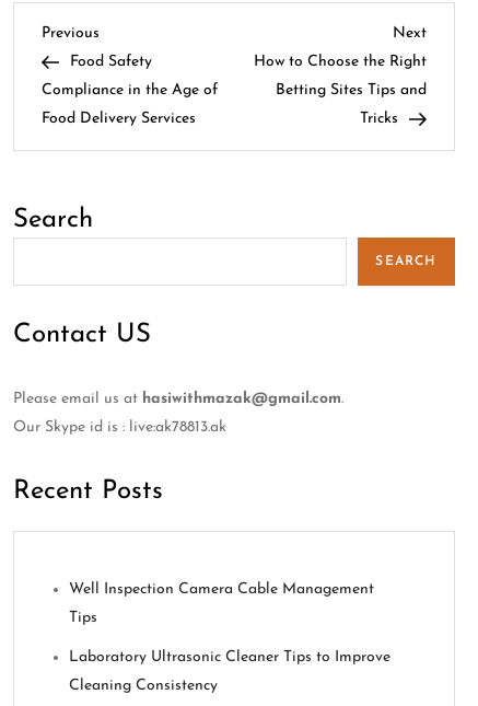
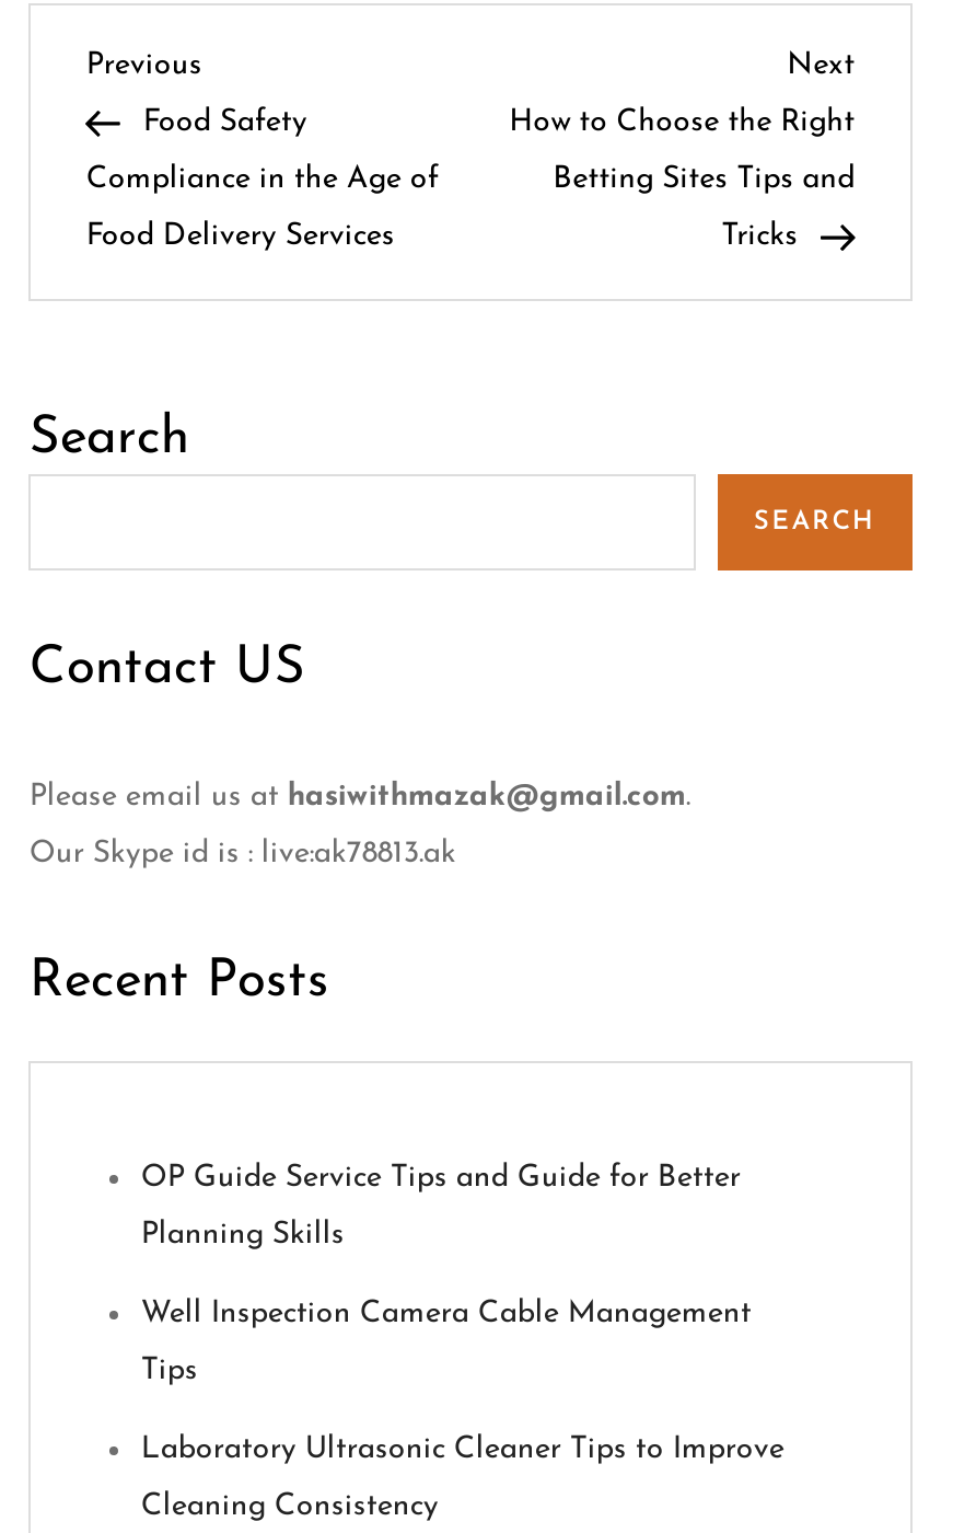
none -> [141,1162,741,1252] OP Guide Service Tips and Guide for Better | Planning Skills

